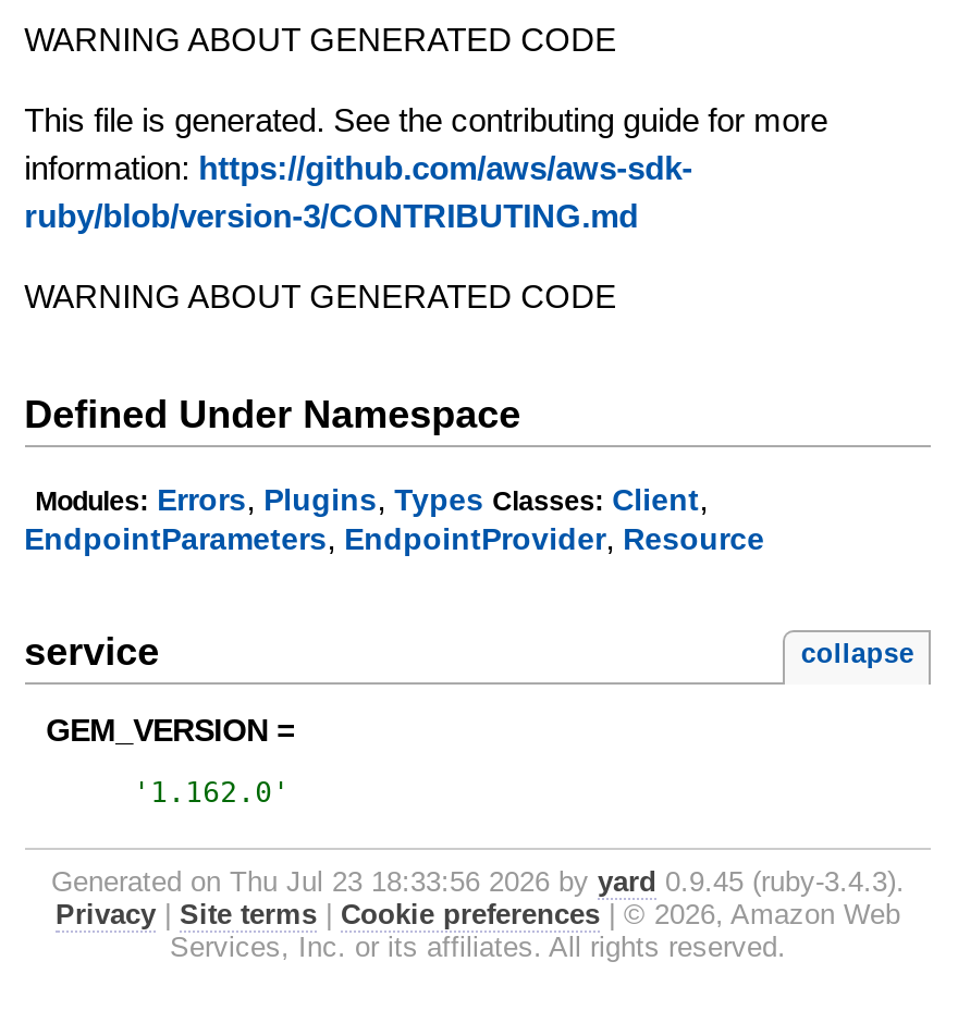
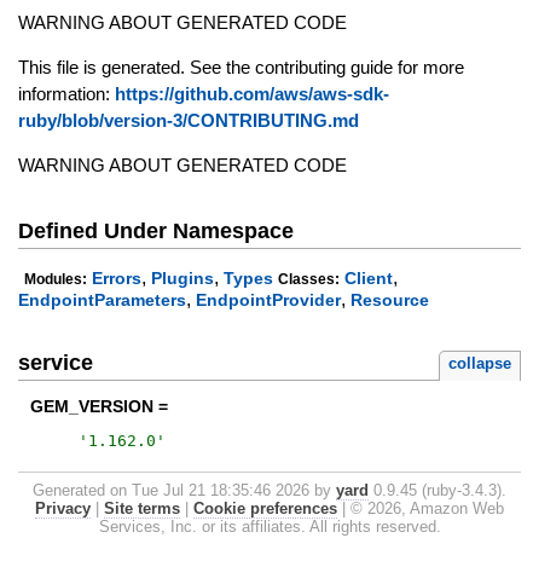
[51,865,905,898] Generated on Thu Jul 23 18:33:56 2026 by yard 0.9.45 (ruby-3.4.3). -> [33,481,506,499] Generated on Tue Jul 21 18:35:46 2026 by yard 0.9.45 (ruby-3.4.3).

